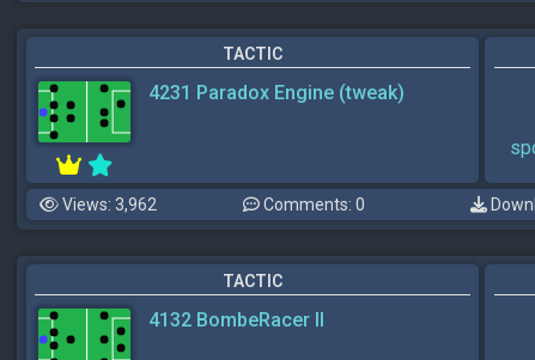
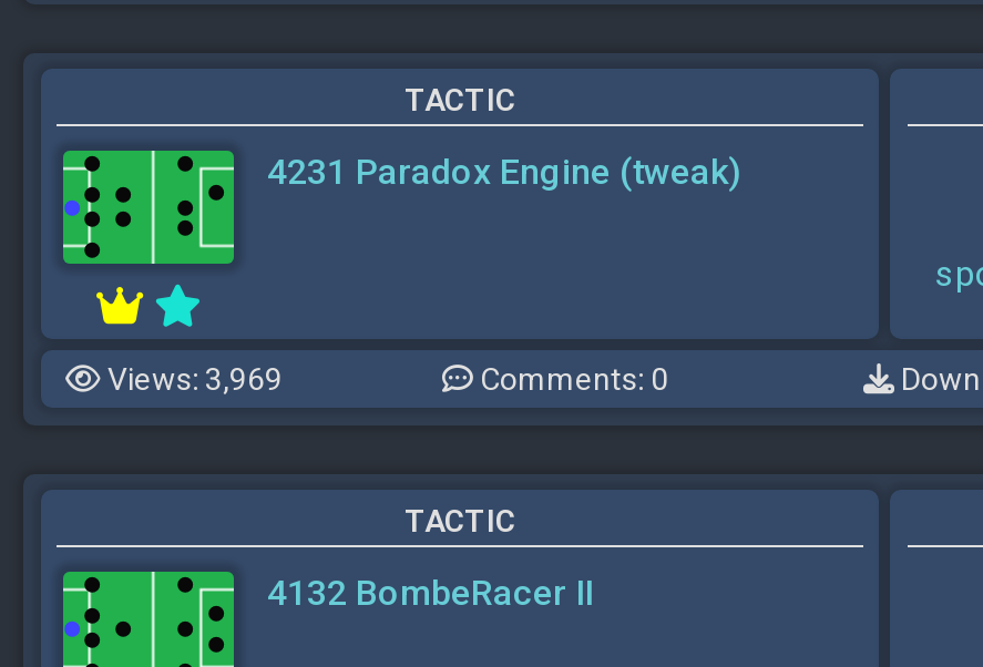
[59,195,157,214] Views: 3,962 -> [101,361,283,397] Views: 3,969

